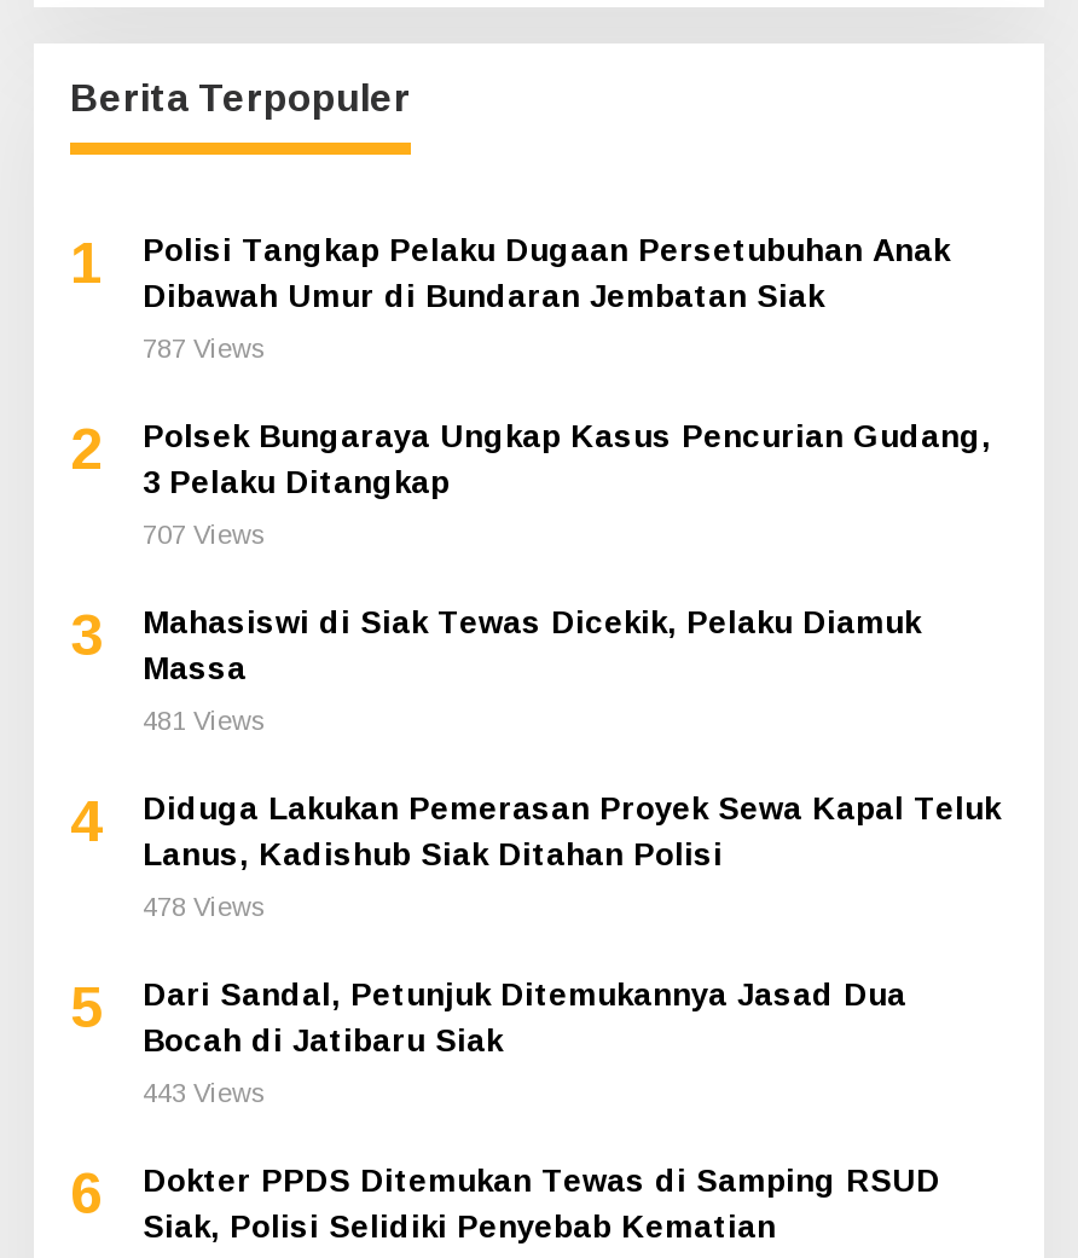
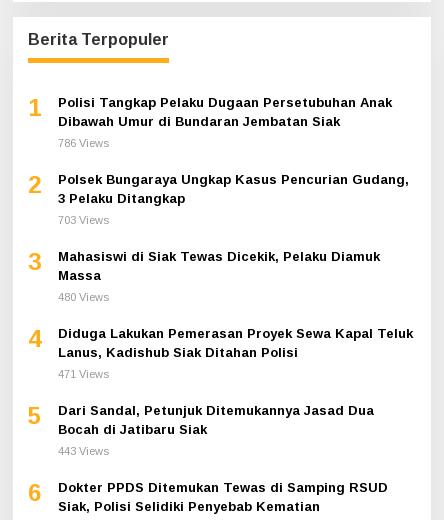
[143,334,266,363] 787 Views -> [58,137,109,149] 786 Views
[143,520,266,549] 707 Views -> [58,214,109,226] 703 Views
[143,706,266,735] 481 Views -> [58,291,109,303] 480 Views
[143,892,266,921] 478 Views -> [58,368,109,380] 471 Views

